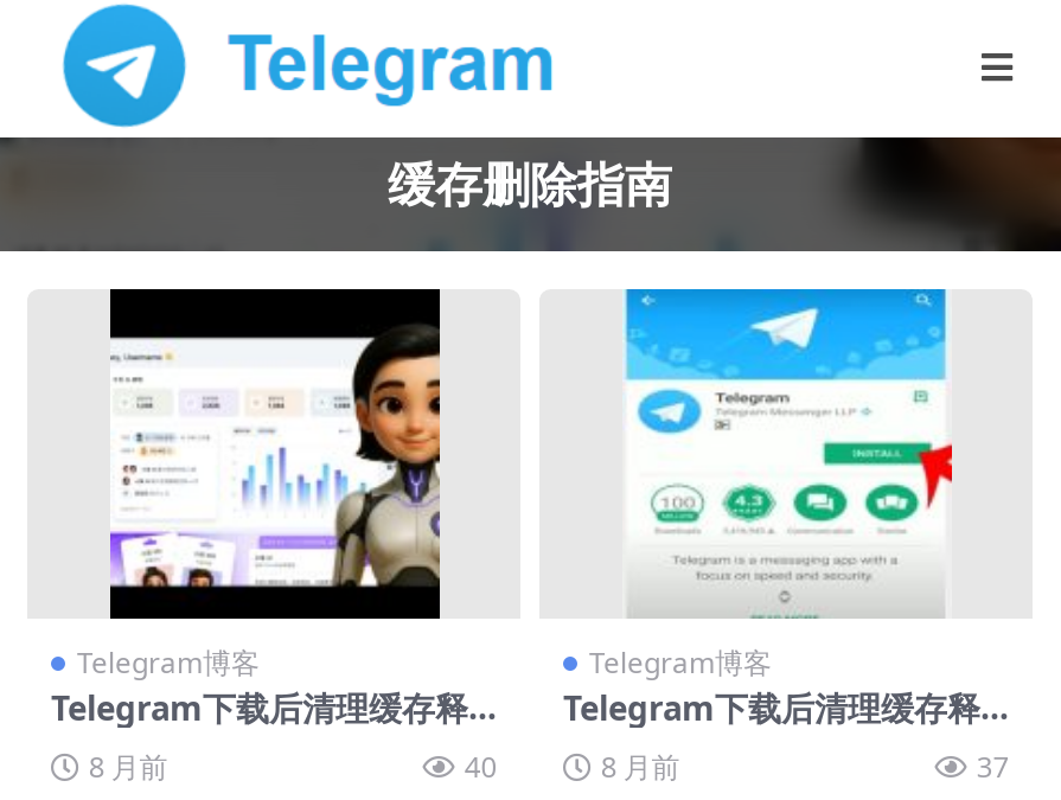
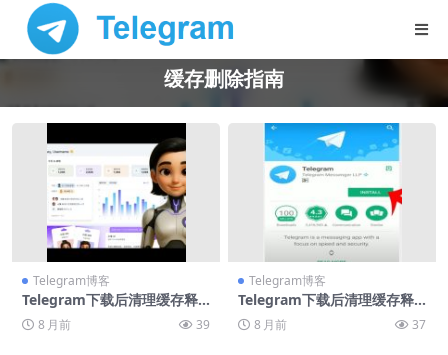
[464,746,497,786] 40 -> [196,316,210,333] 39

